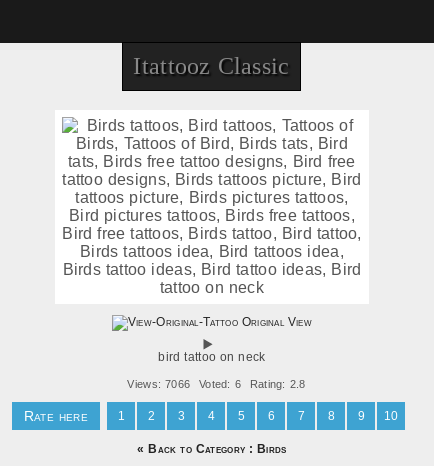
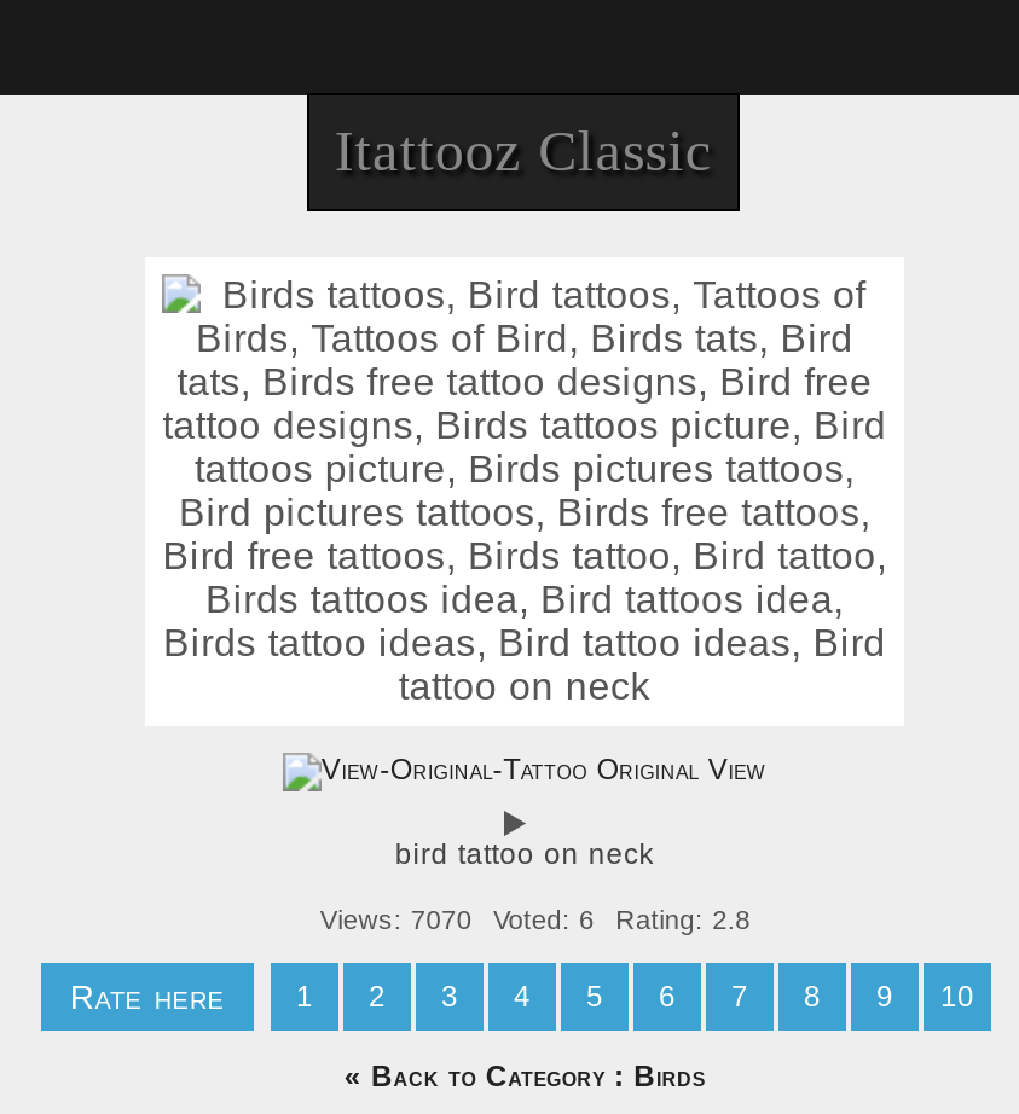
[127,377,305,389] Views: 7066 Voted: 6 Rating: 2.8 -> [320,904,751,933] Views: 7070 Voted: 6 Rating: 2.8

